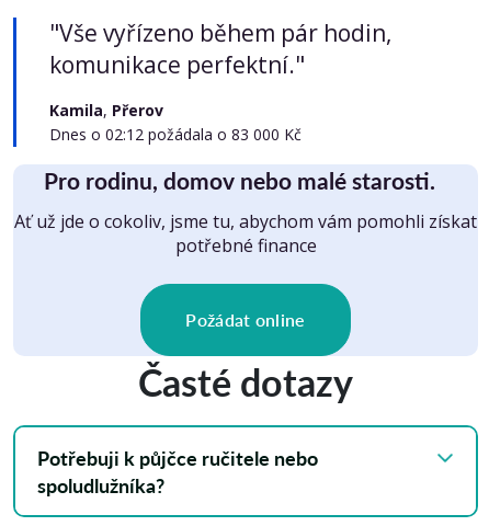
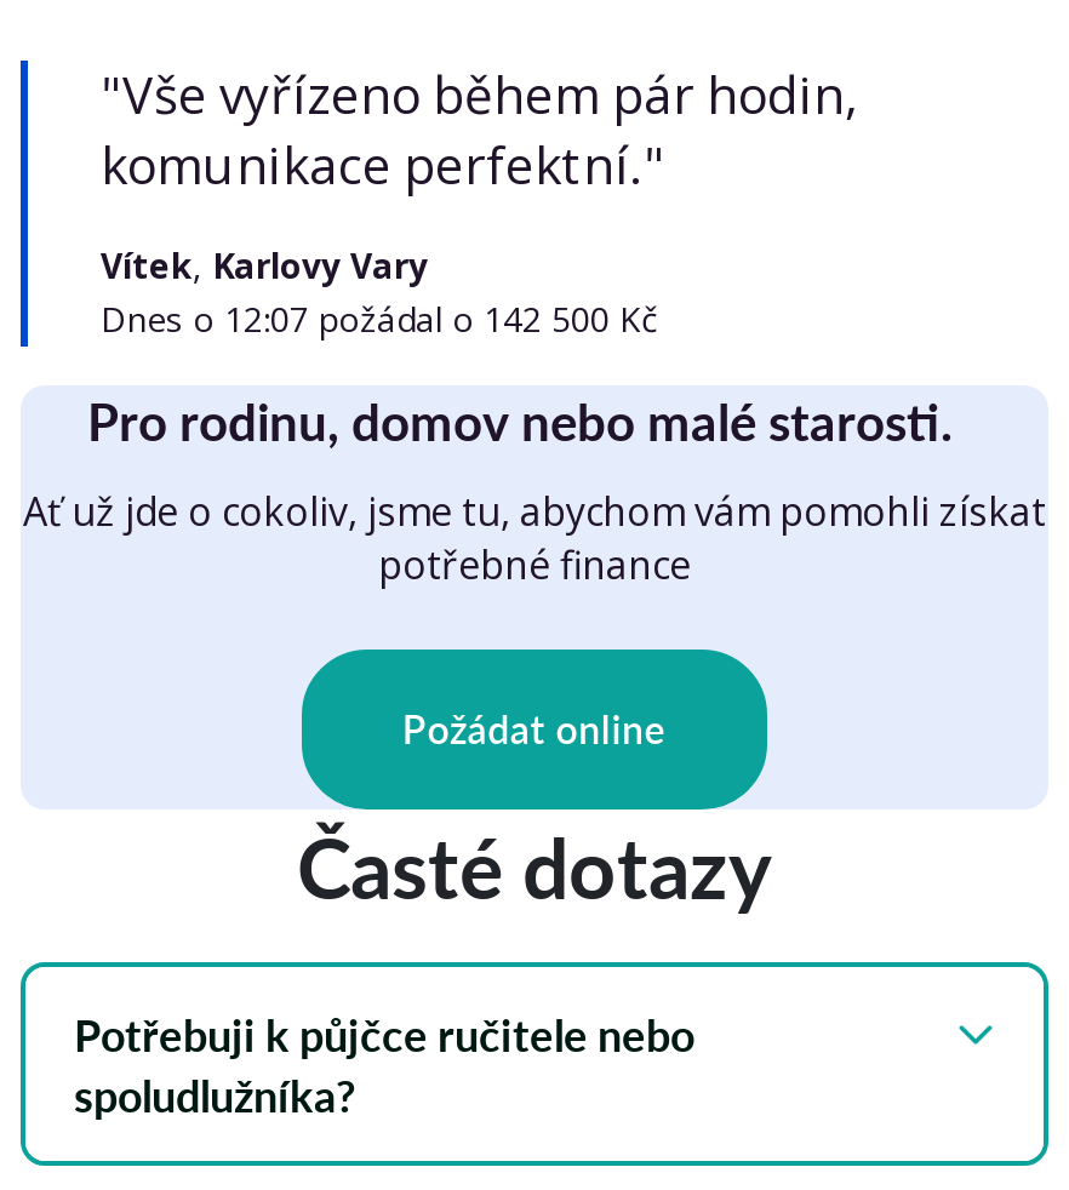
[49,100,302,145] Kamila, Přerov | Dnes o 02:12 požádala o 83 000 Kč -> [101,242,658,342] Vítek, Karlovy Vary | Dnes o 12:07 požádal o 142 500 Kč

